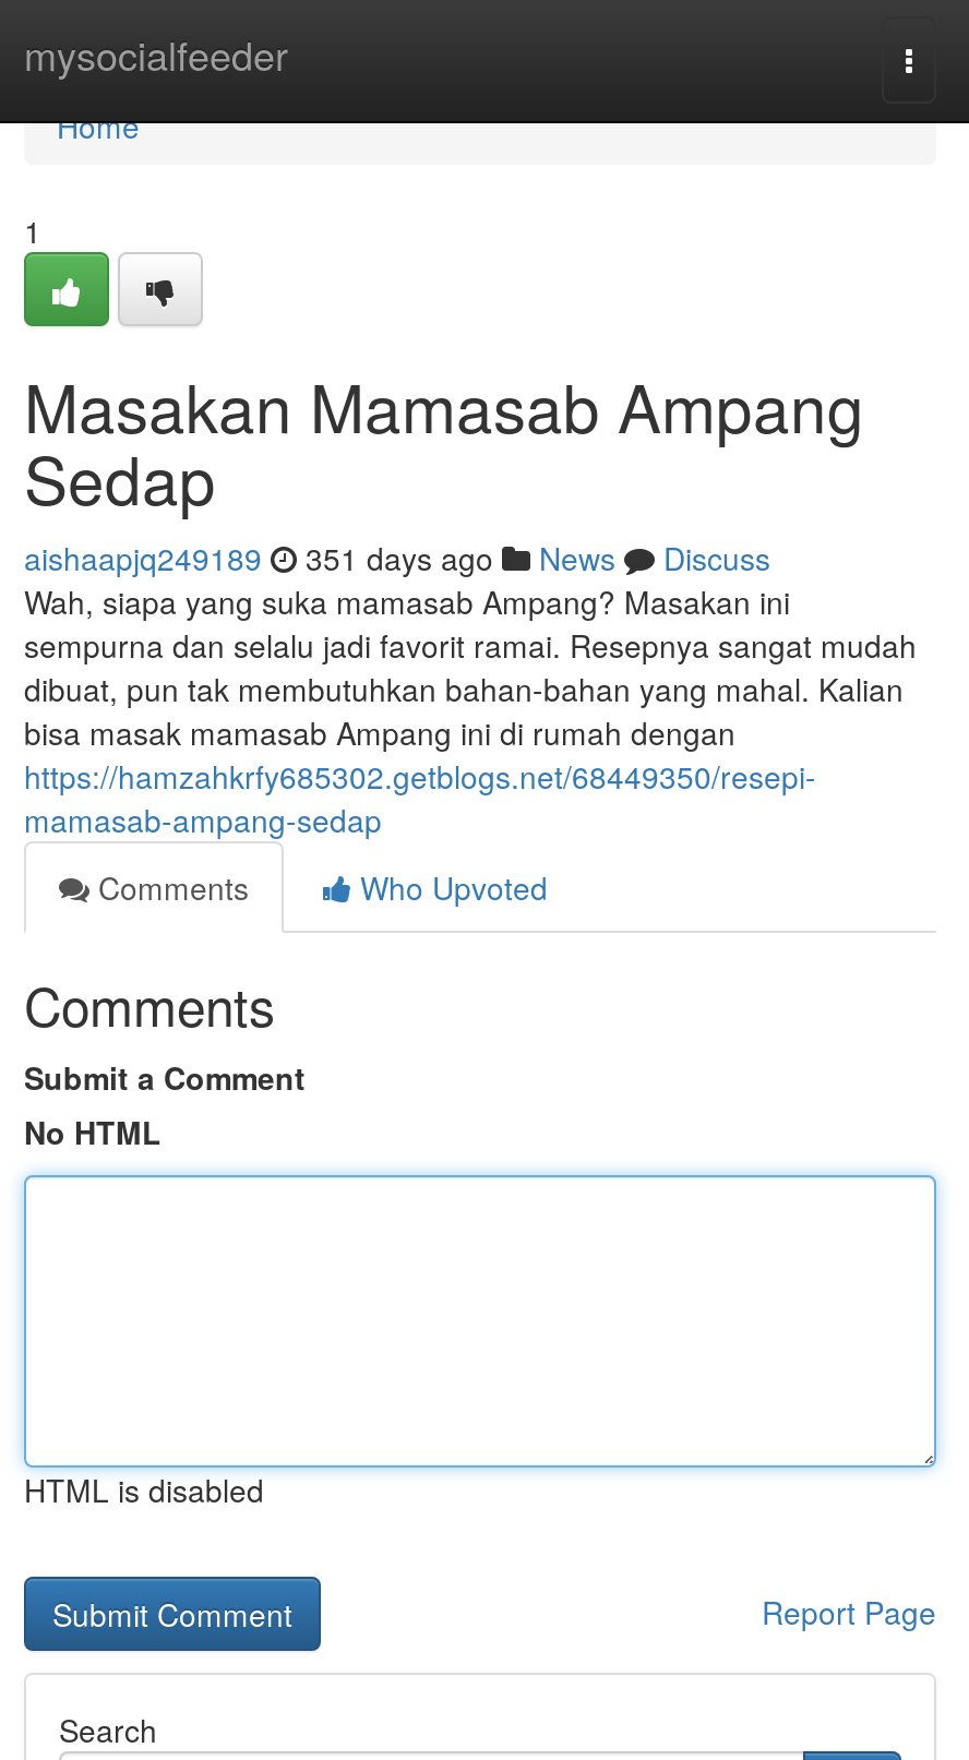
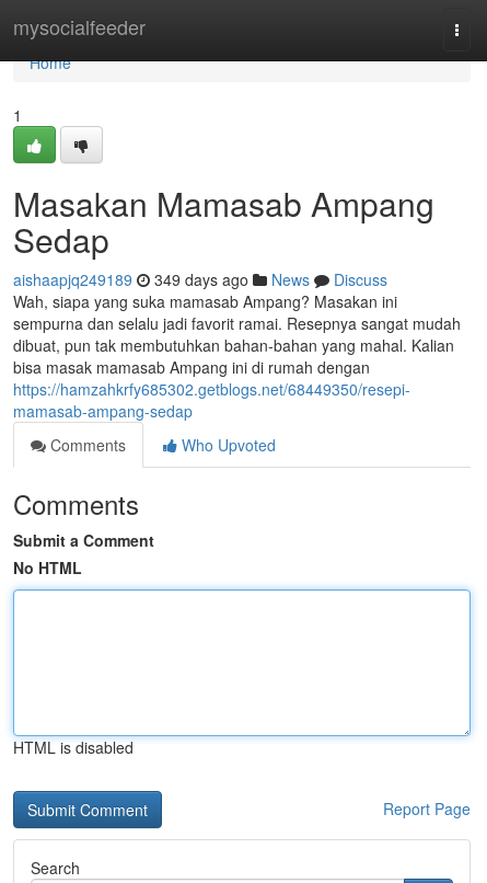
[24,536,770,579] aishaapjq249189 351 days ago News Discuss -> [13,268,387,290] aishaapjq249189 349 days ago News Discuss

